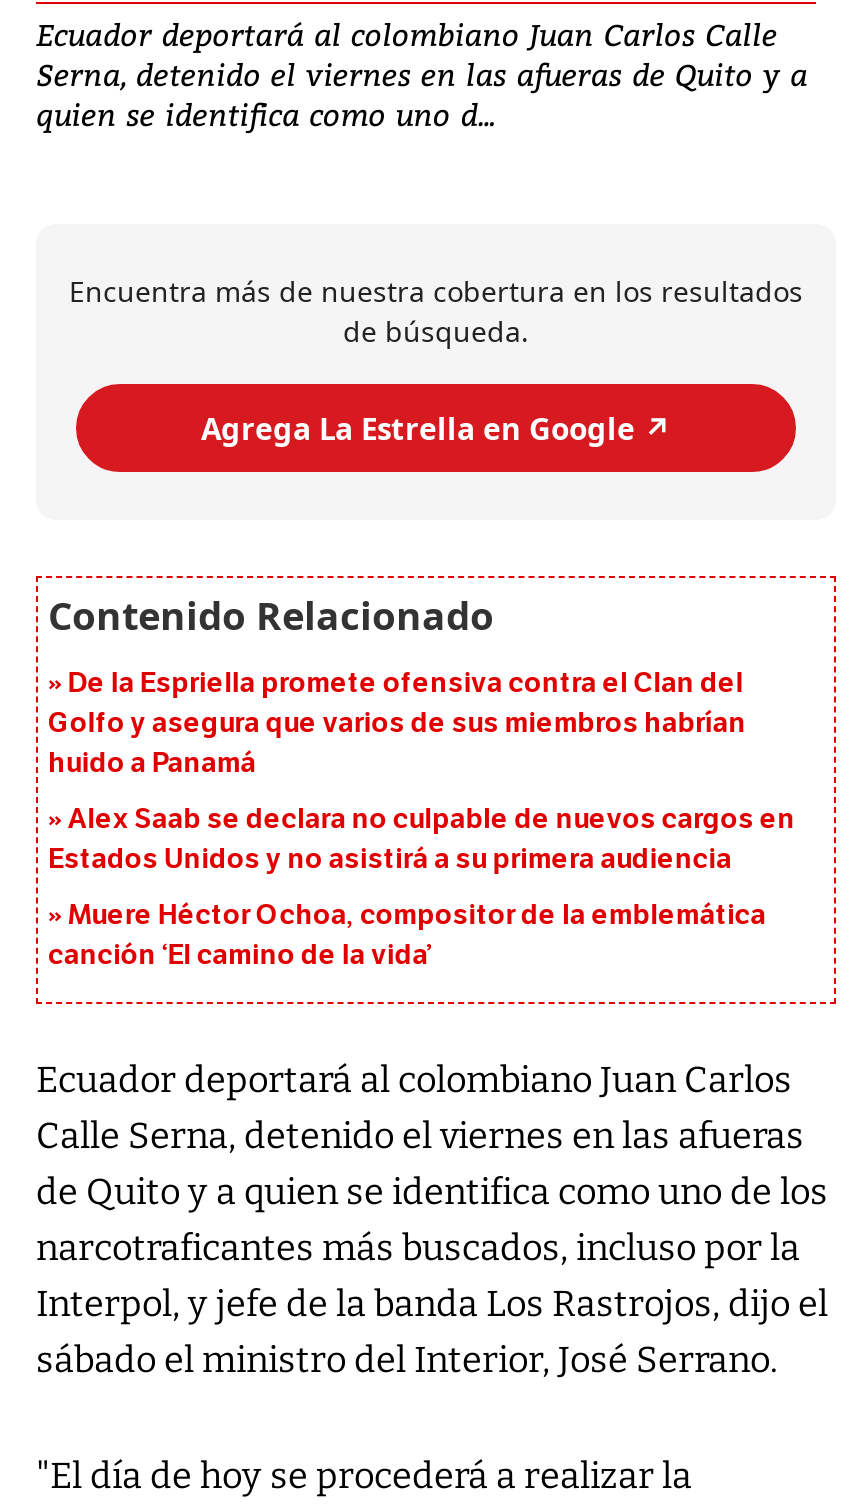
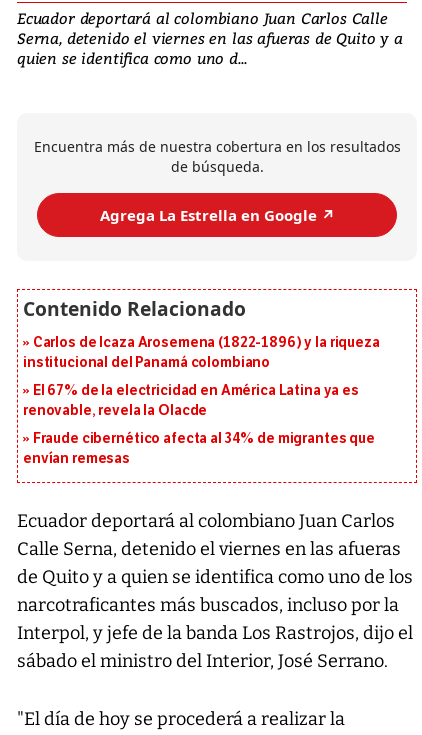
[48,667,746,781] De la Espriella promete ofensiva contra el Clan del | Golfo y asegura que varios de sus miembros habrían | huido a Panamá -> [23,334,380,371] Carlos de Icaza Arosemena (1822-1896) y la riqueza | institucional del Panamá colombiano
[48,803,795,877] Alex Saab se declara no culpable de nuevos cargos en | Estados Unidos y no asistirá a su primera audiencia -> [23,382,359,419] El 67% de la electricidad en América Latina ya es | renovable, revela la Olacde
[48,899,766,973] Muere Héctor Ochoa, compositor de la emblemática | canción ‘El camino de la vida’ -> [23,430,375,467] Fraude cibernético afecta al 34% de migrantes que | envían remesas

